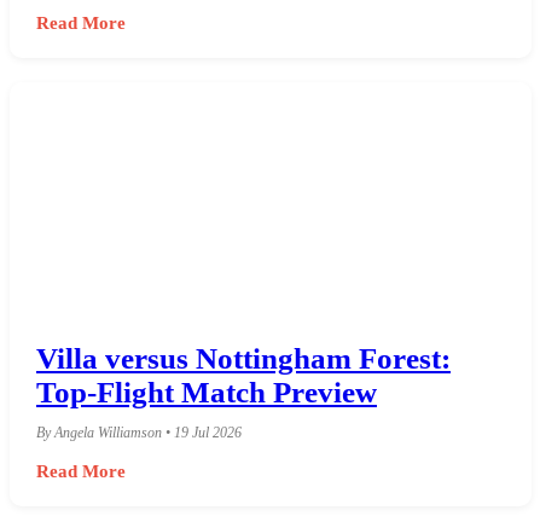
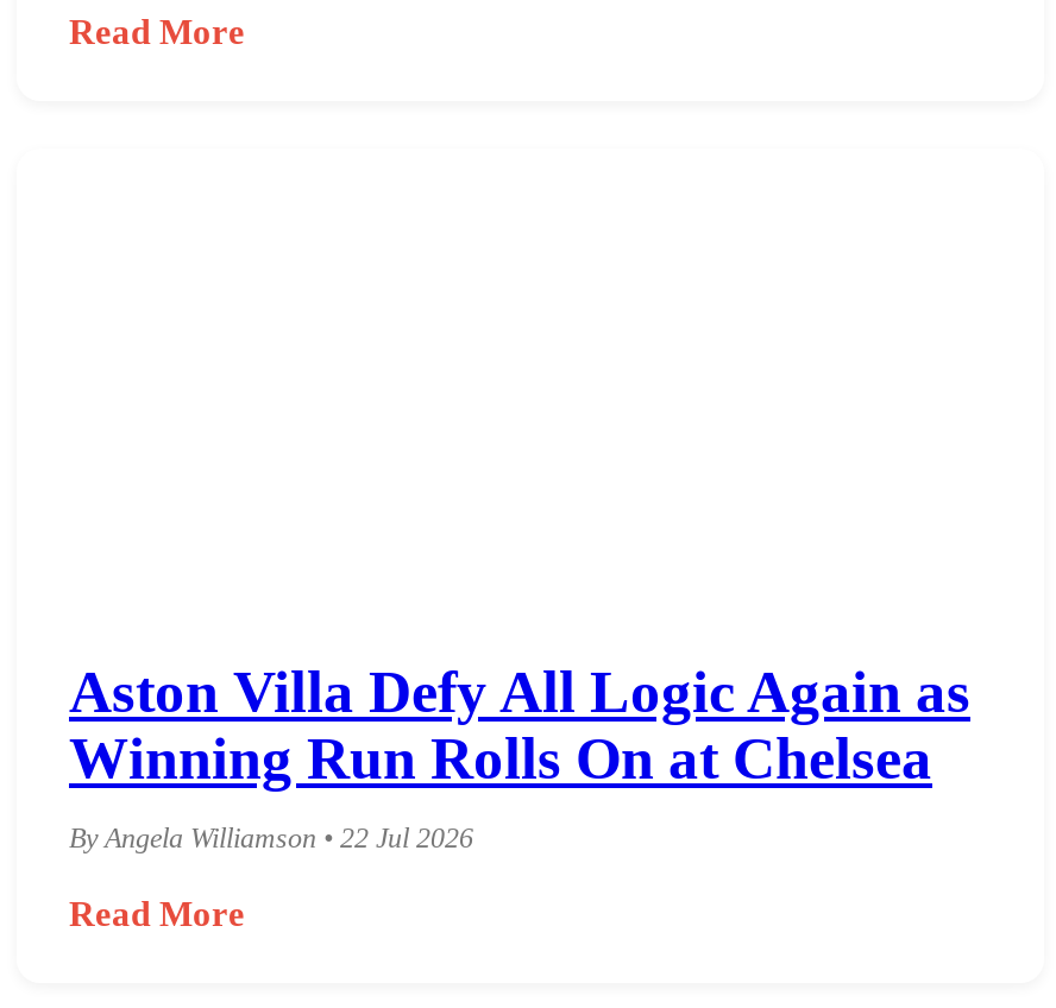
[36,342,451,408] Villa versus Nottingham Forest: | Top-Flight Match Preview -> [69,659,970,790] Aston Villa Defy All Logic Again as | Winning Run Rolls On at Chelsea
[36,424,242,441] By Angela Williamson • 19 Jul 2026 -> [69,820,473,854] By Angela Williamson • 22 Jul 2026

